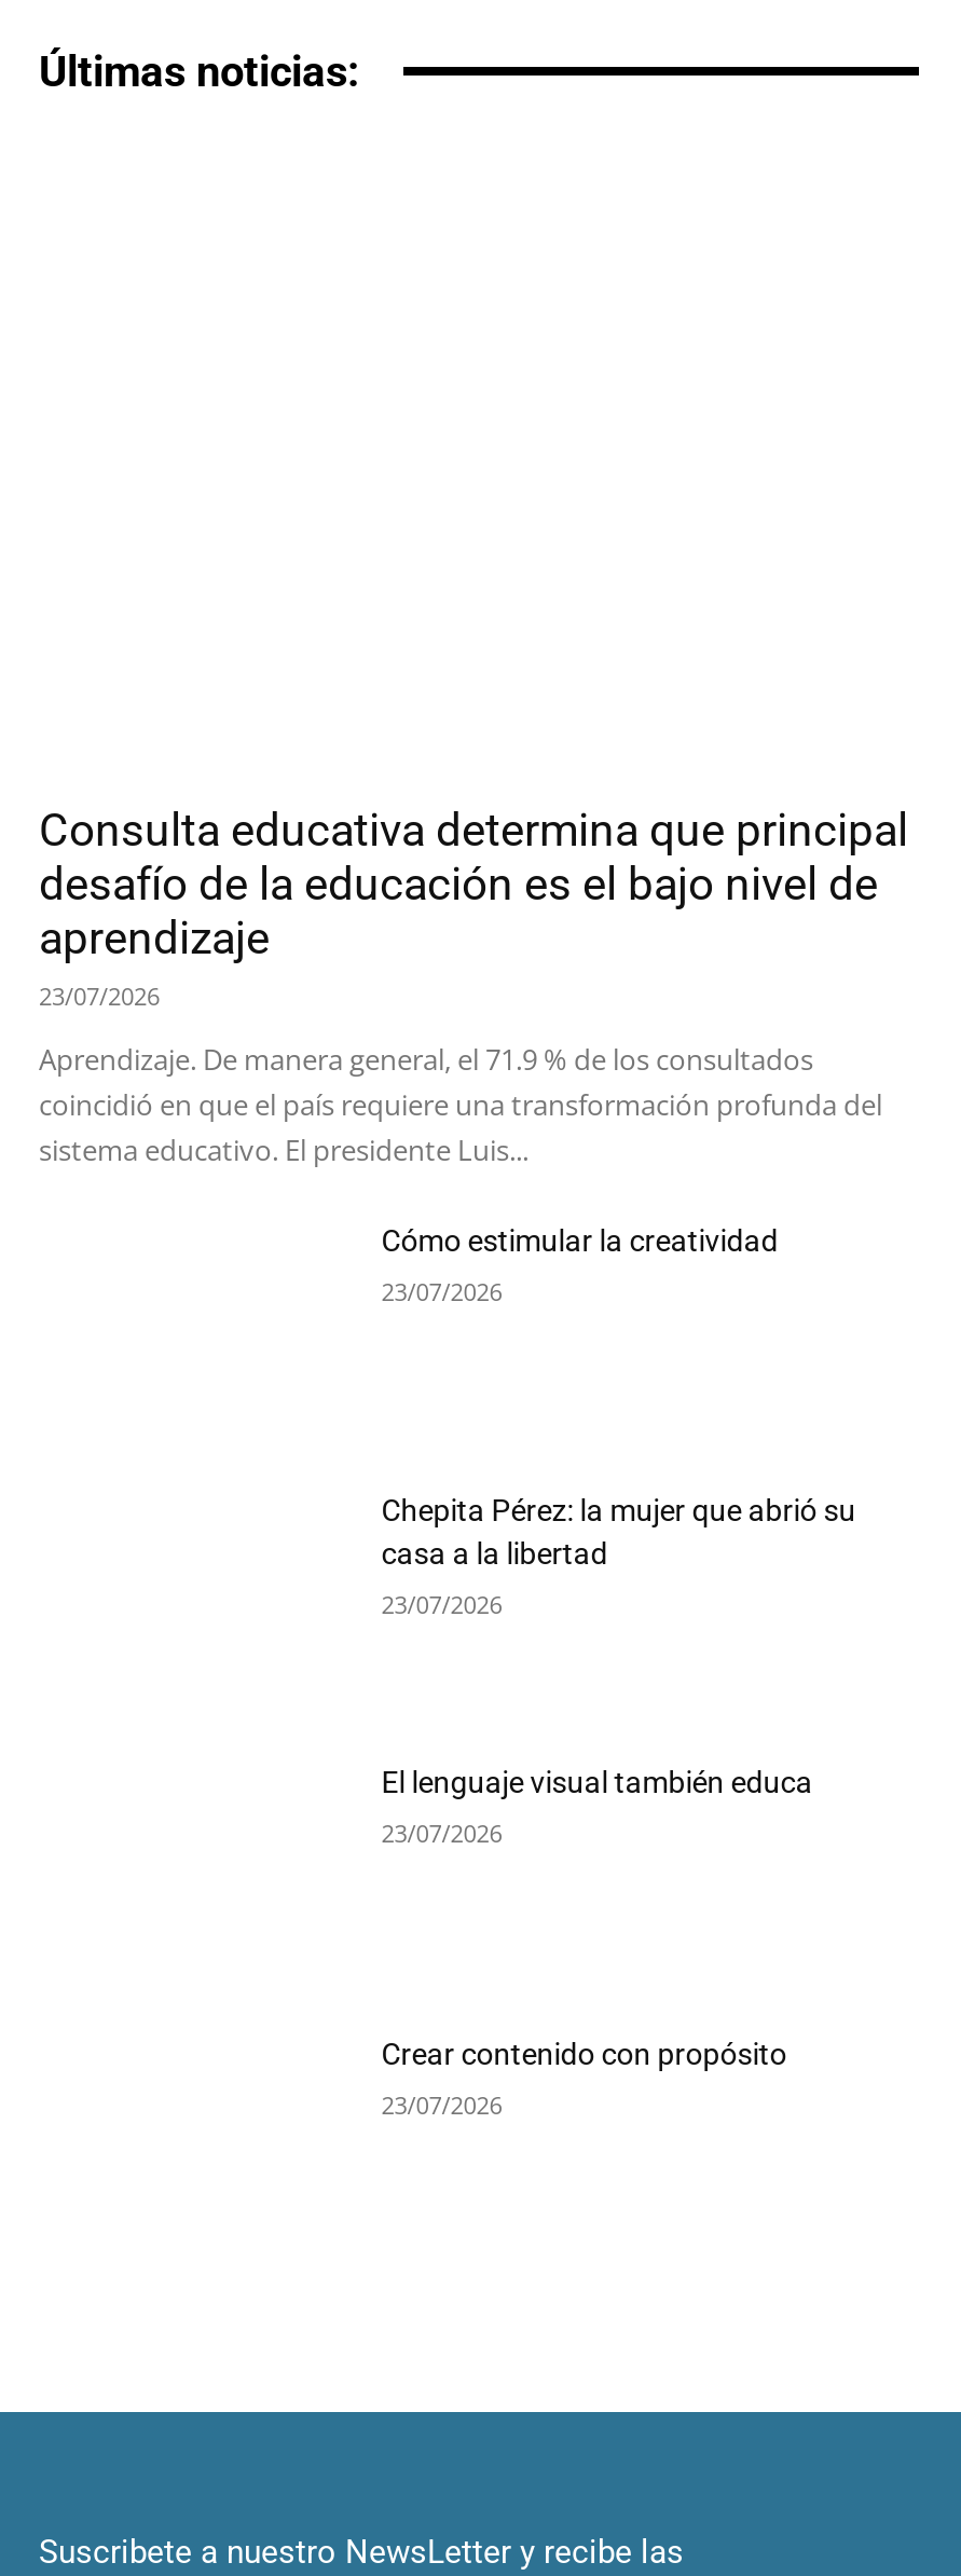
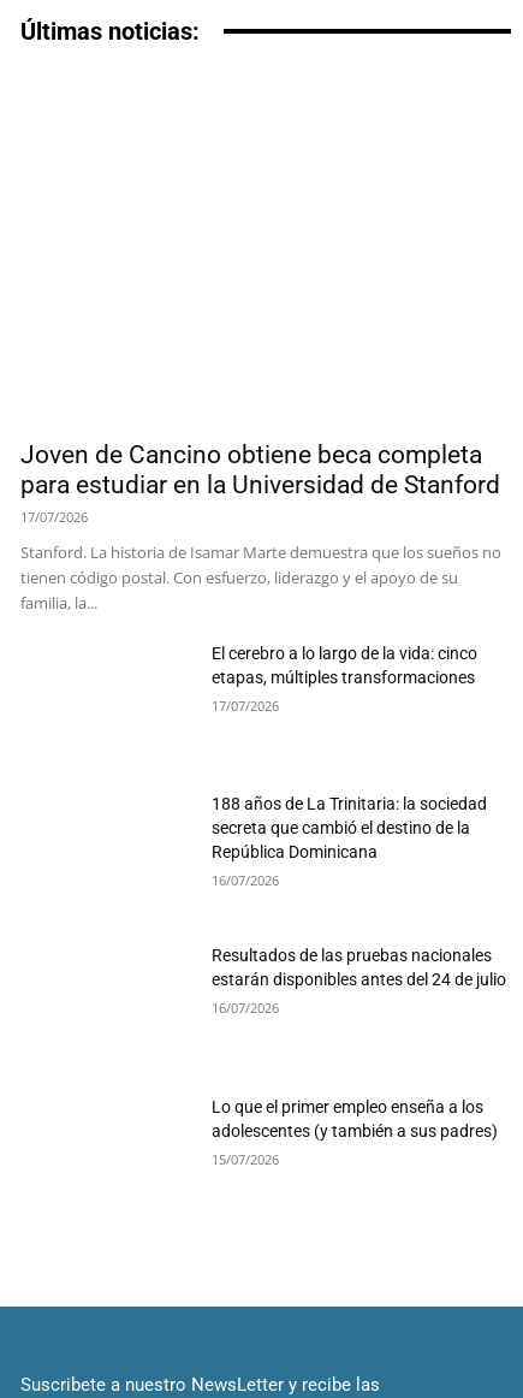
[39,804,908,1011] Consulta educativa determina que principal | desafío de la educación es el bajo nivel de | aprendizaje | 23/07/2026 -> [20,440,500,525] Joven de Cancino obtiene beca completa | para estudiar en la Universidad de Stanford | 17/07/2026
[39,1039,882,1168] Aprendizaje. De manera general, el 71.9 % de los consultados | coincidió en que el país requiere una transformación profunda del | sistema educativo. El presidente Luis... -> [20,541,501,613] Stanford. La historia de Isamar Marte demuestra que los sueños no | tienen código postal. Con esfuerzo, liderazgo y el apoyo de su | familia, la...
[381,1222,778,1257] Cómo estimular la creatividad -> [211,643,477,686] El cerebro a lo largo de la vida: cinco | etapas, múltiples transformaciones
[381,1274,502,1306] 23/07/2026 -> [211,696,279,714] 17/07/2026
[381,1494,856,1572] Chepita Pérez: la mujer que abrió su | casa a la libertad -> [211,795,487,862] 188 años de La Trinitaria: la sociedad | secreta que cambió el destino de la | República Dominicana
[381,1589,502,1621] 23/07/2026 -> [211,872,279,890] 16/07/2026
[381,1766,813,1800] El lenguaje visual también educa -> [211,946,506,989] Resultados de las pruebas nacionales | estarán disponibles antes del 24 de julio
[381,1817,502,1850] 23/07/2026 -> [211,999,279,1017] 16/07/2026
[381,2037,787,2072] Crear contenido con propósito -> [211,1098,498,1141] Lo que el primer empleo enseña a los | adolescentes (y también a sus padres)
[381,2089,502,2122] 23/07/2026 -> [211,1151,279,1169] 15/07/2026

